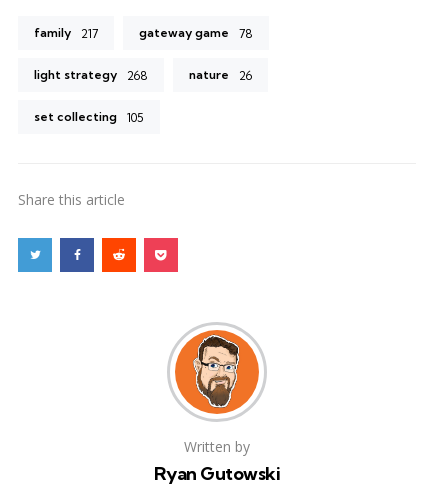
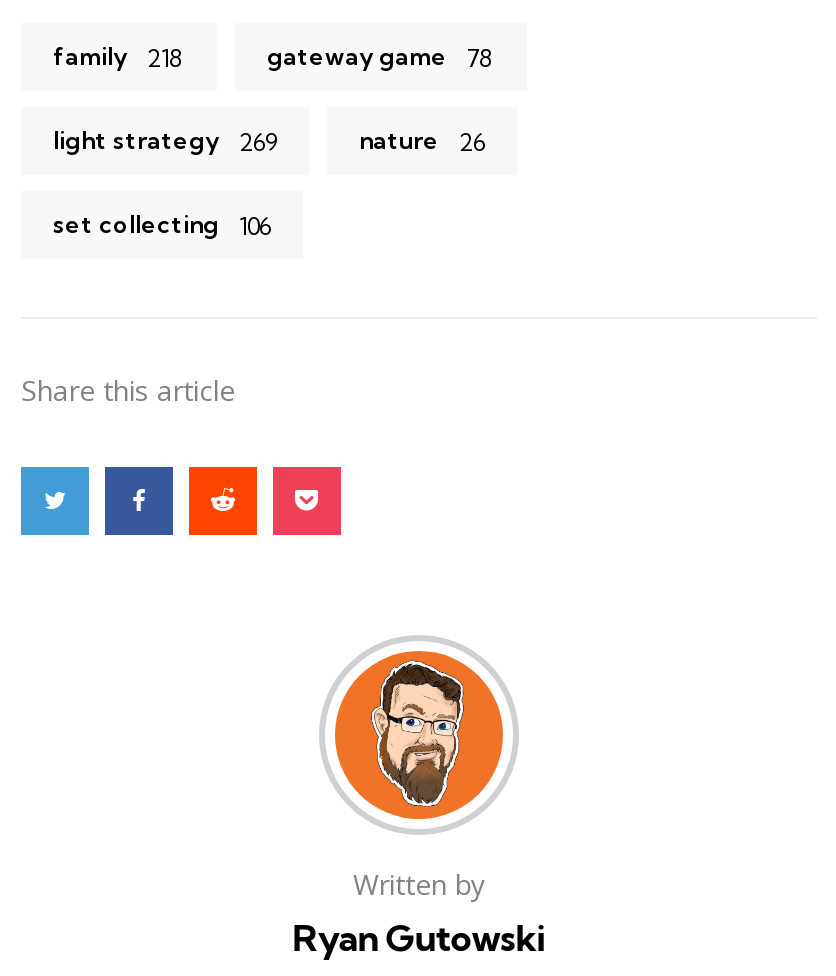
[34,25,98,41] family 217 -> [53,41,185,73] family 218
[34,67,148,83] light strategy 268 -> [53,125,277,157] light strategy 269
[34,109,144,125] set collecting 105 -> [53,209,271,241] set collecting 106

